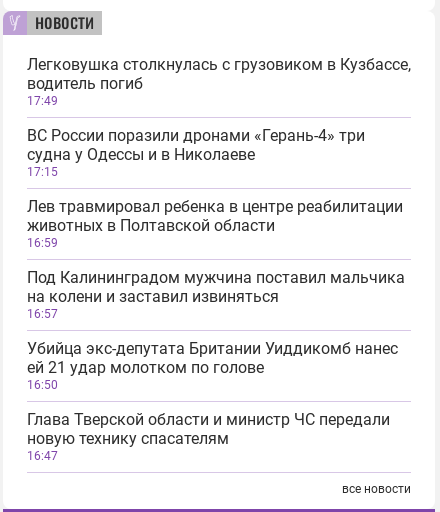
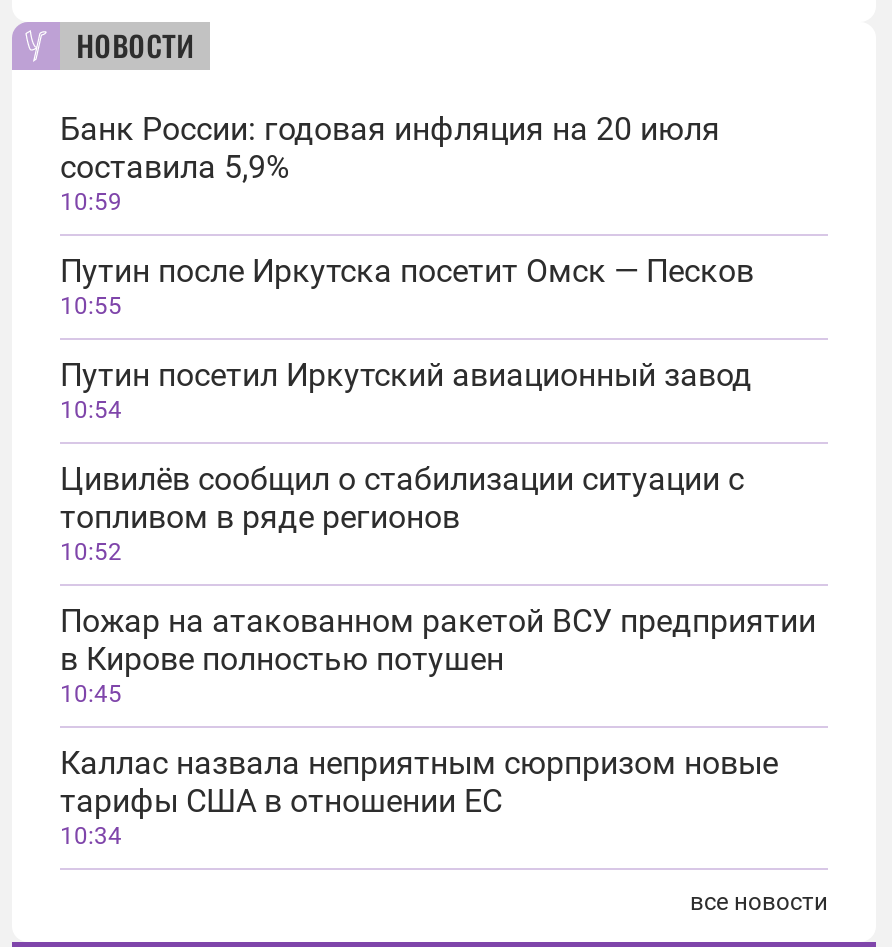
[27,55,411,108] Легковушка столкнулась с грузовиком в Кузбассе, | водитель погиб | 17:49 -> [60,110,720,216] Банк России: годовая инфляция на 20 июля | составила 5,9% | 10:59
[27,126,365,179] ВС России поразили дронами «Герань-4» три | судна у Одессы и в Николаеве | 17:15 -> [60,252,754,320] Путин после Иркутска посетит Омск — Песков | 10:55
[27,197,403,250] Лев травмировал ребенка в центре реабилитации | животных в Полтавской области | 16:59 -> [60,356,752,424] Путин посетил Иркутский авиационный завод | 10:54
[27,268,405,321] Под Калининградом мужчина поставил мальчика | на колени и заставил извиняться | 16:57 -> [60,460,744,566] Цивилёв сообщил о стабилизации ситуации с | топливом в ряде регионов | 10:52
[27,339,398,392] Убийца экс-депутата Британии Уиддикомб нанес | ей 21 удар молотком по голове | 16:50 -> [60,602,816,708] Пожар на атакованном ракетой ВСУ предприятии | в Кирове полностью потушен | 10:45
[27,410,390,463] Глава Тверской области и министр ЧС передали | новую технику спасателям | 16:47 -> [60,744,778,850] Каллас назвала неприятным сюрпризом новые | тарифы США в отношении ЕС | 10:34

